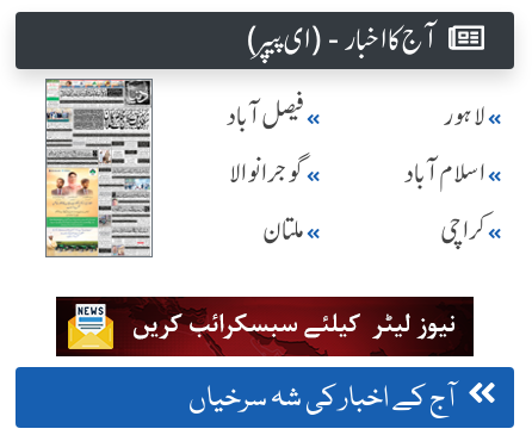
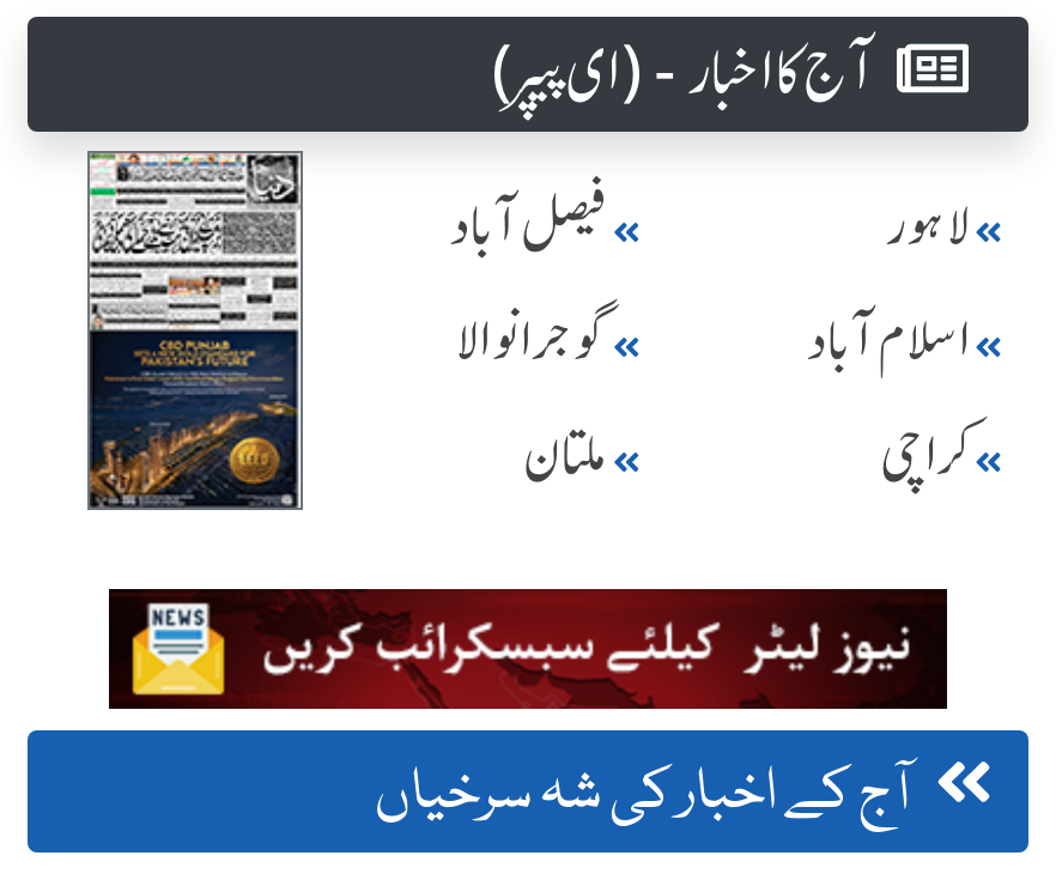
[45,86,150,257] [image] -> [87,165,301,510] [image]

